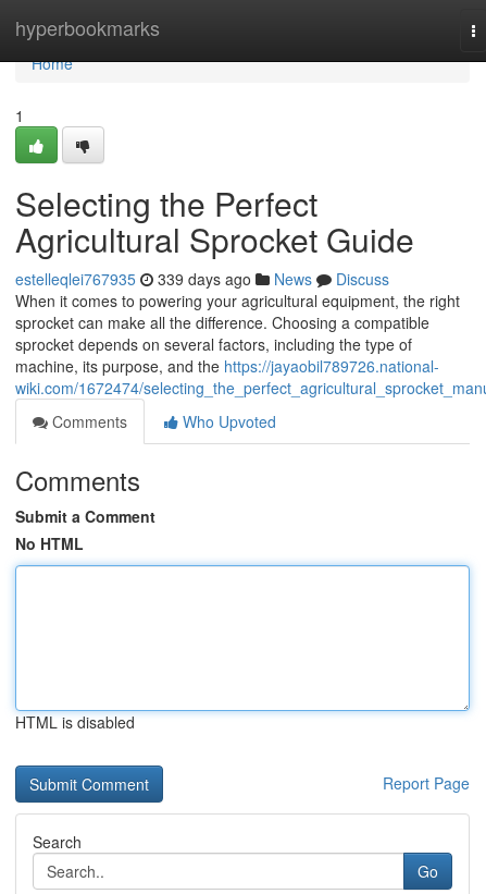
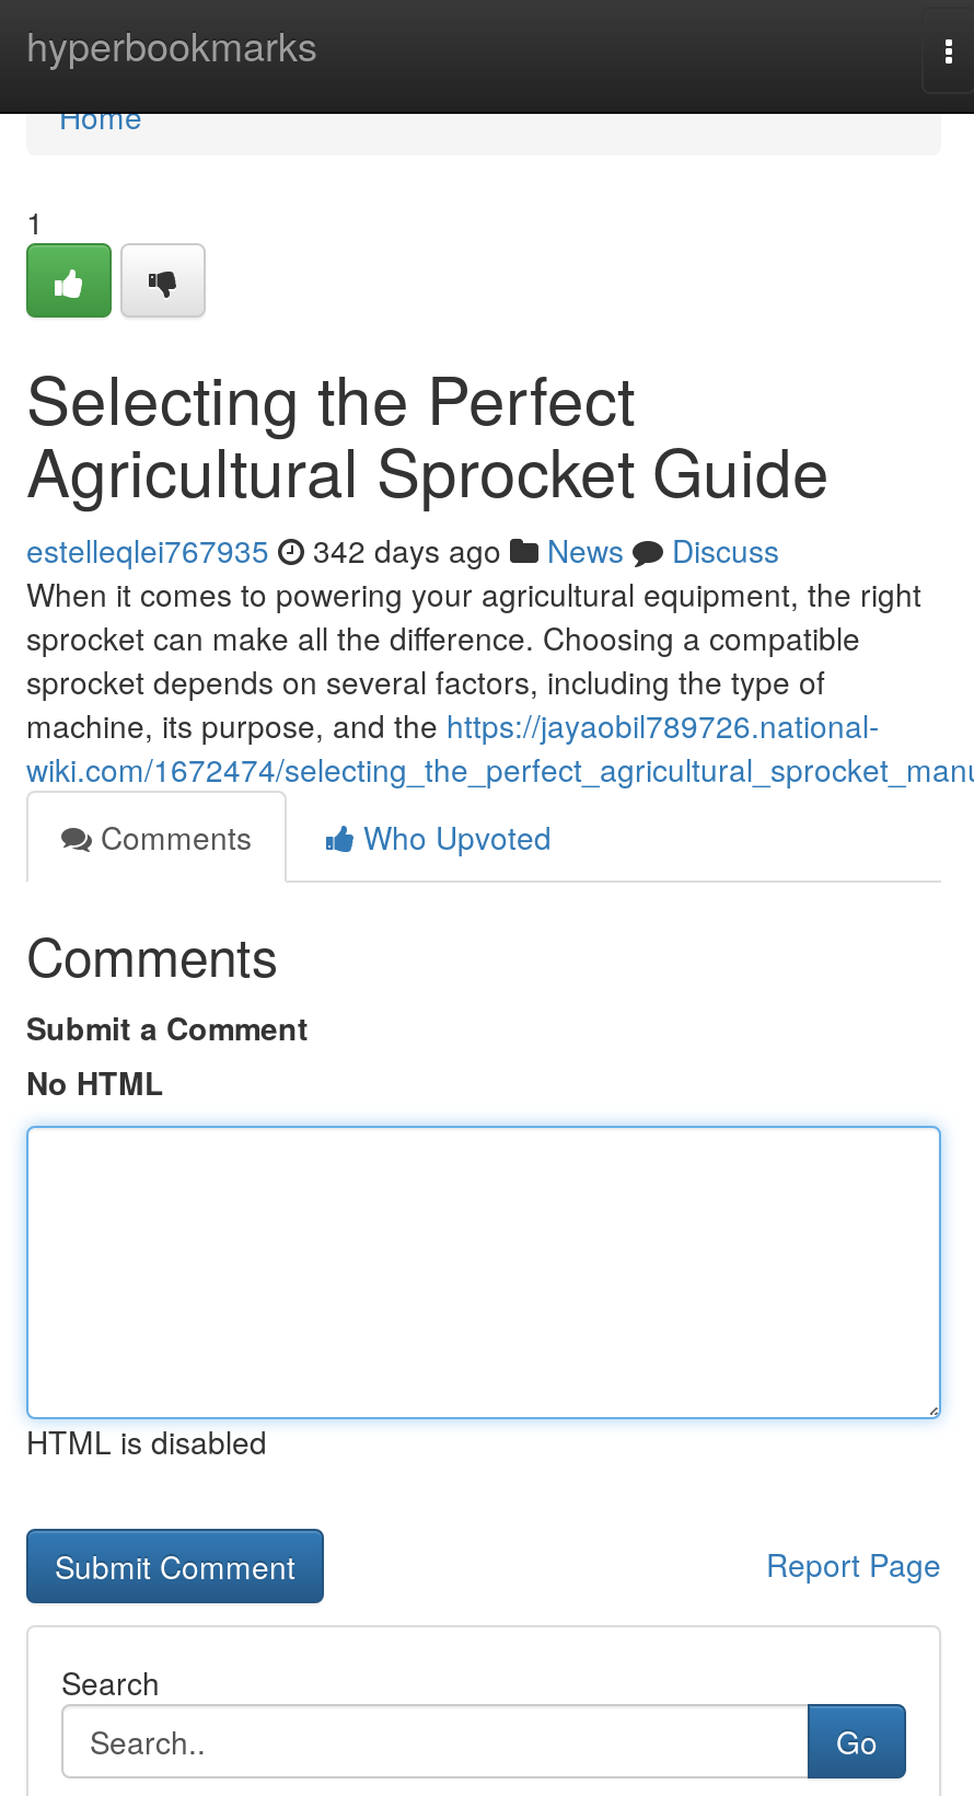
[15,268,389,290] estelleqlei767935 339 days ago News Discuss -> [26,528,779,572] estelleqlei767935 342 days ago News Discuss

